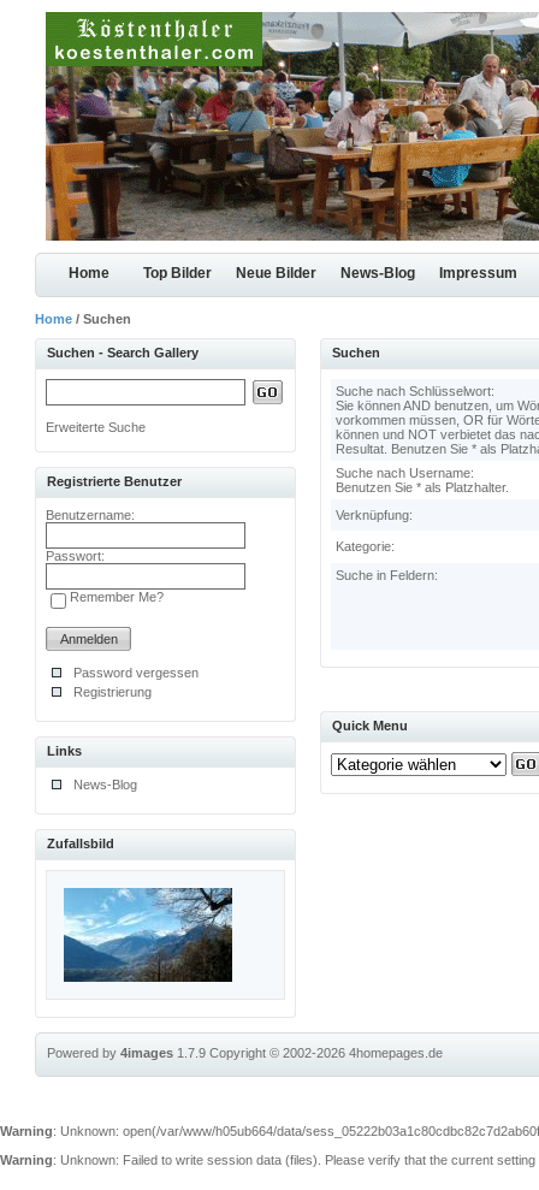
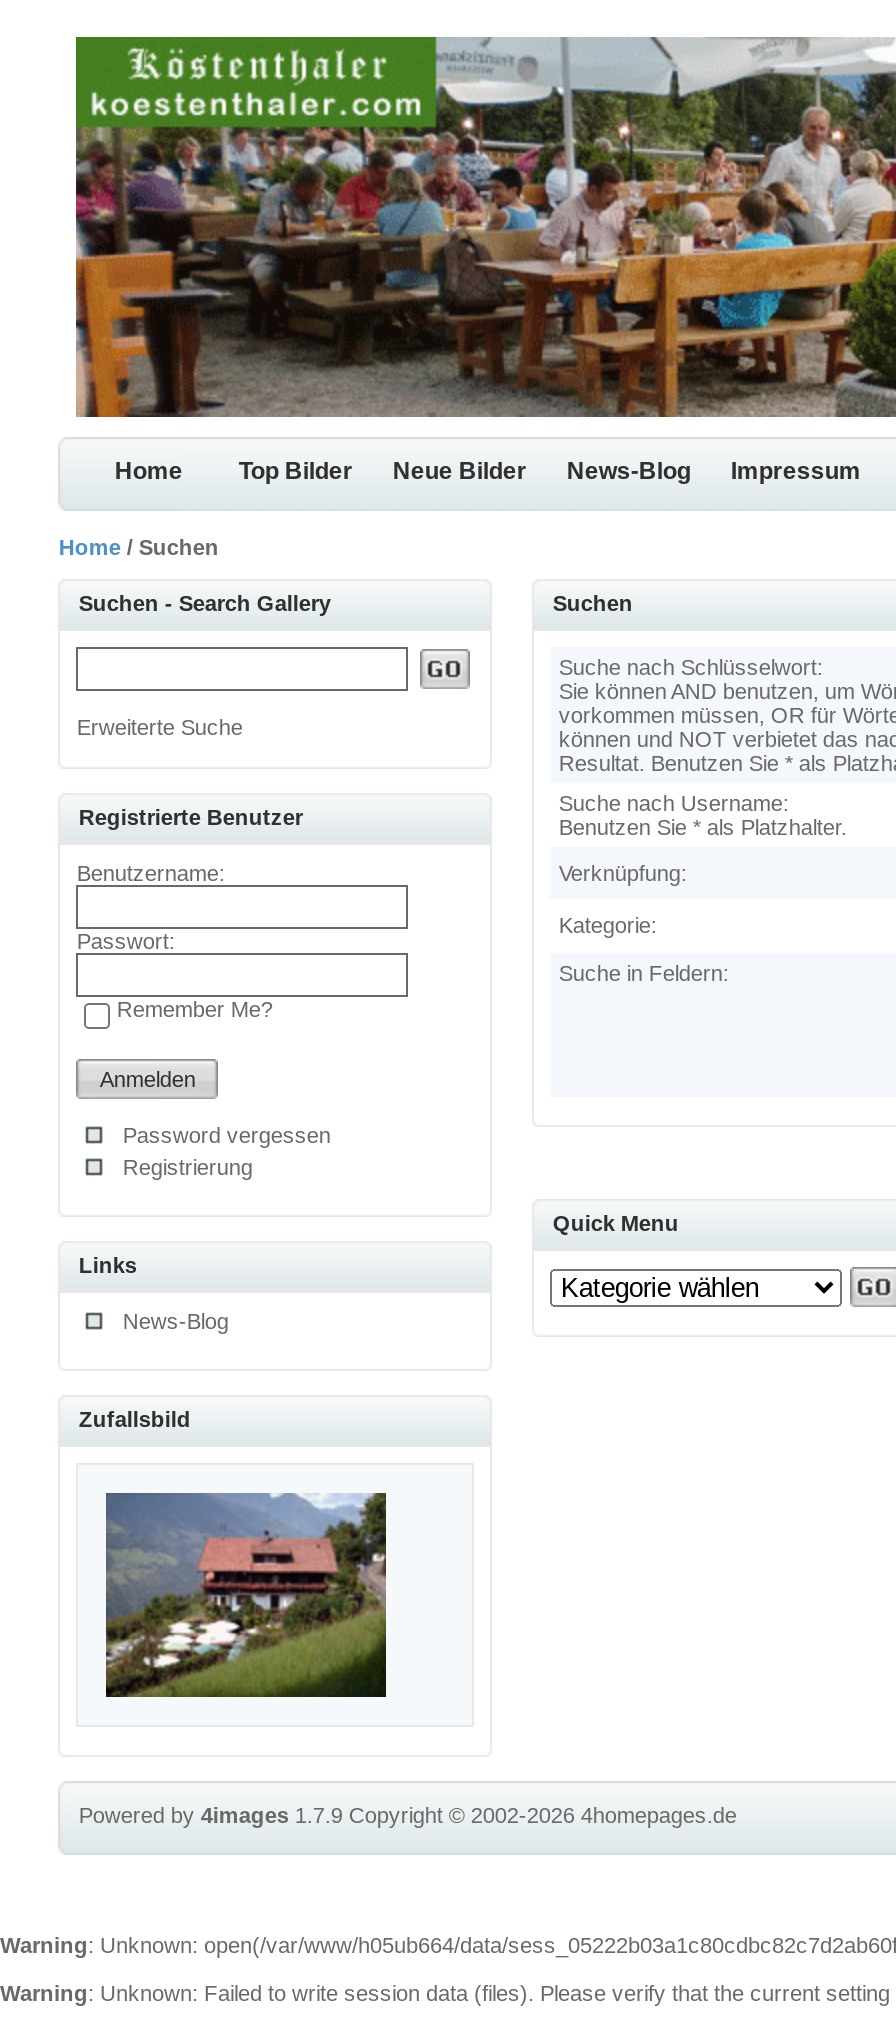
[63,887,232,982] [image] -> [104,1491,388,1697] [image]

